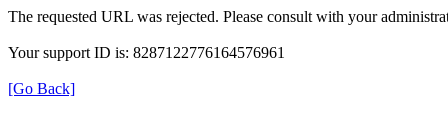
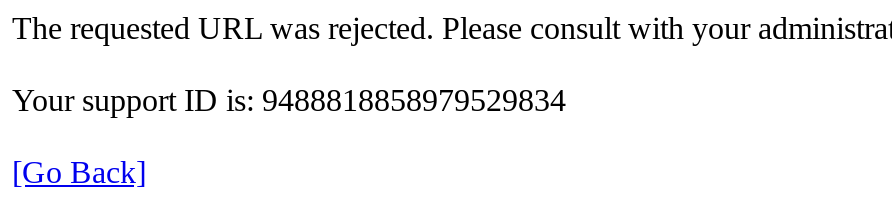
[8,44,285,61] Your support ID is: 8287122776164576961 -> [12,83,566,117] Your support ID is: 9488818858979529834

